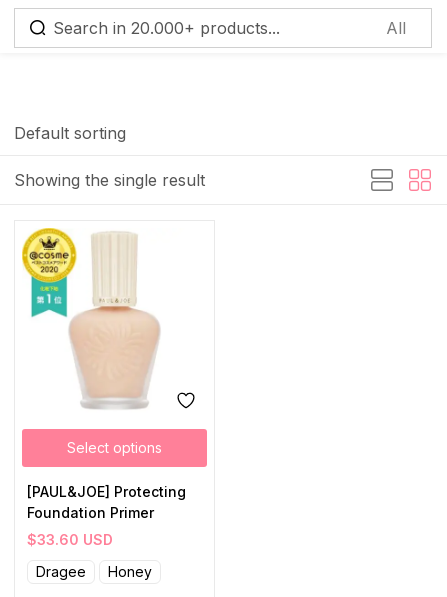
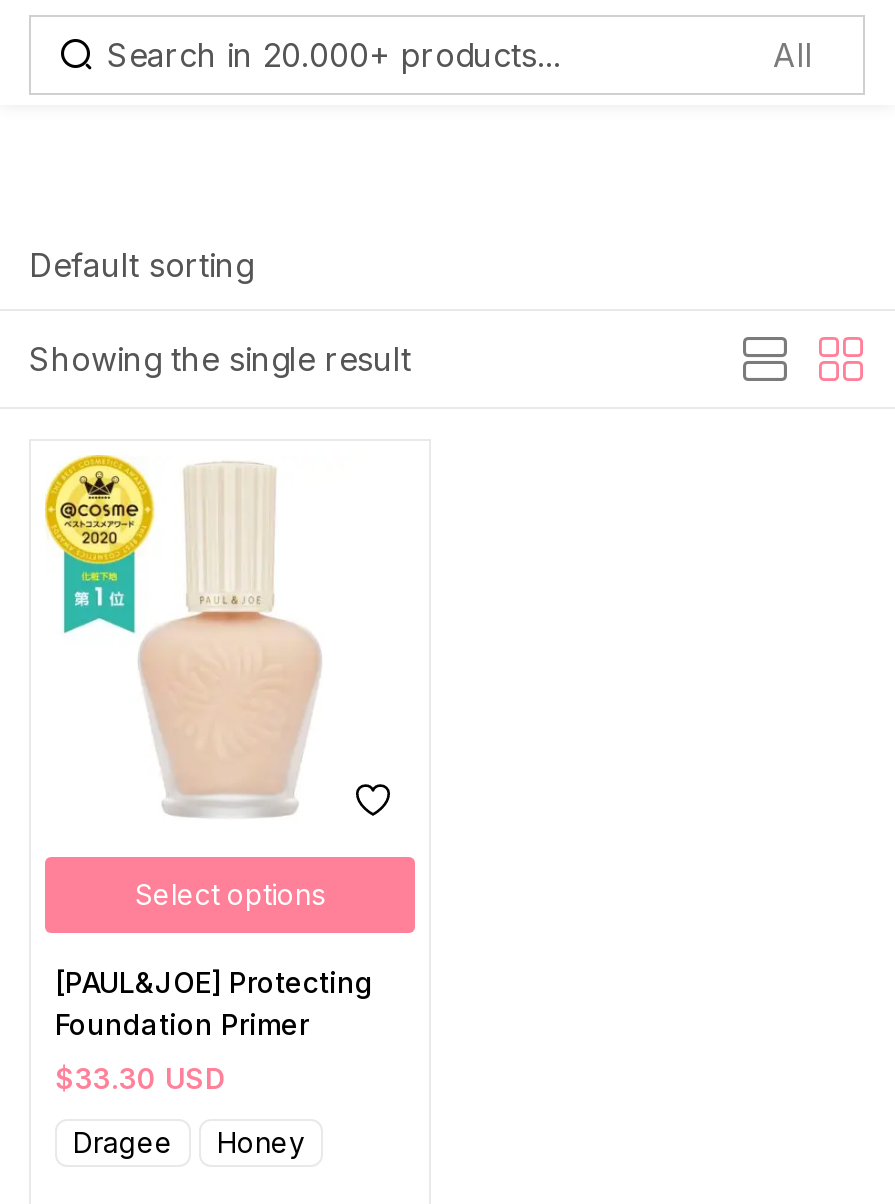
[27,531,113,548] $33.60 USD -> [55,1061,225,1095] $33.30 USD

